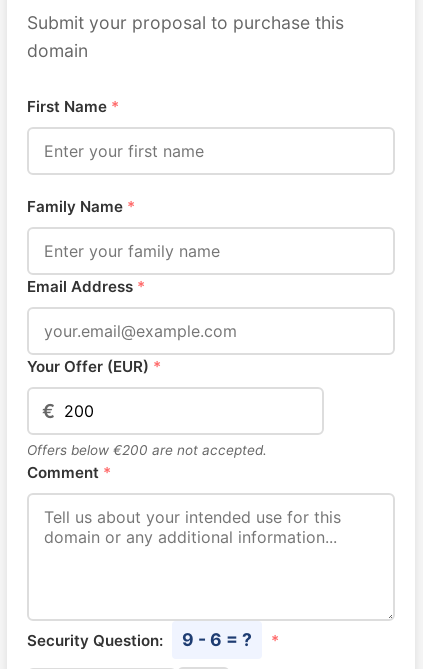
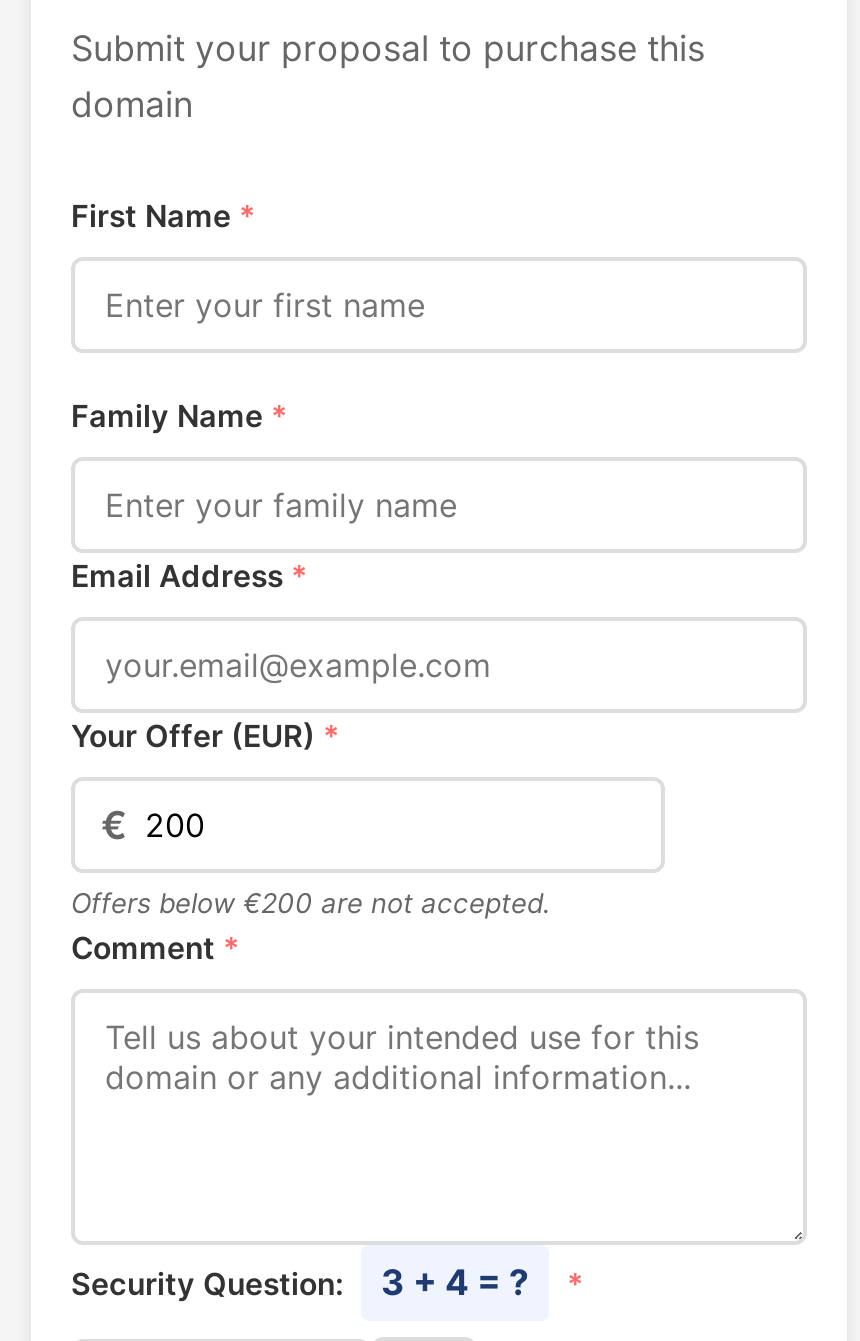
[182,629,252,650] 9 - 6 = ? -> [381,1261,529,1303] 3 + 4 = ?

